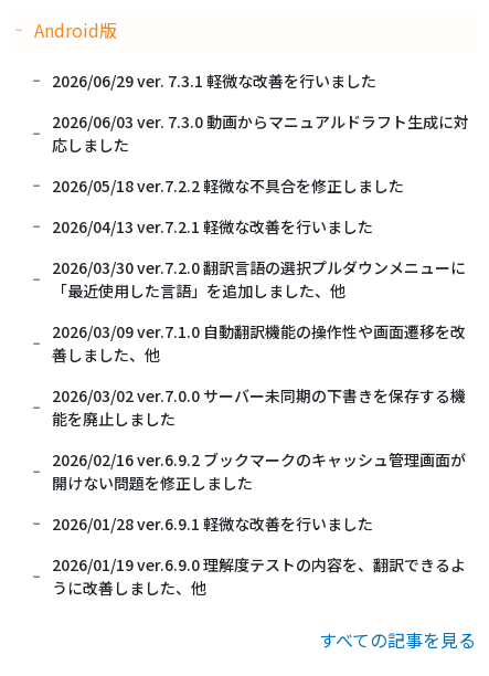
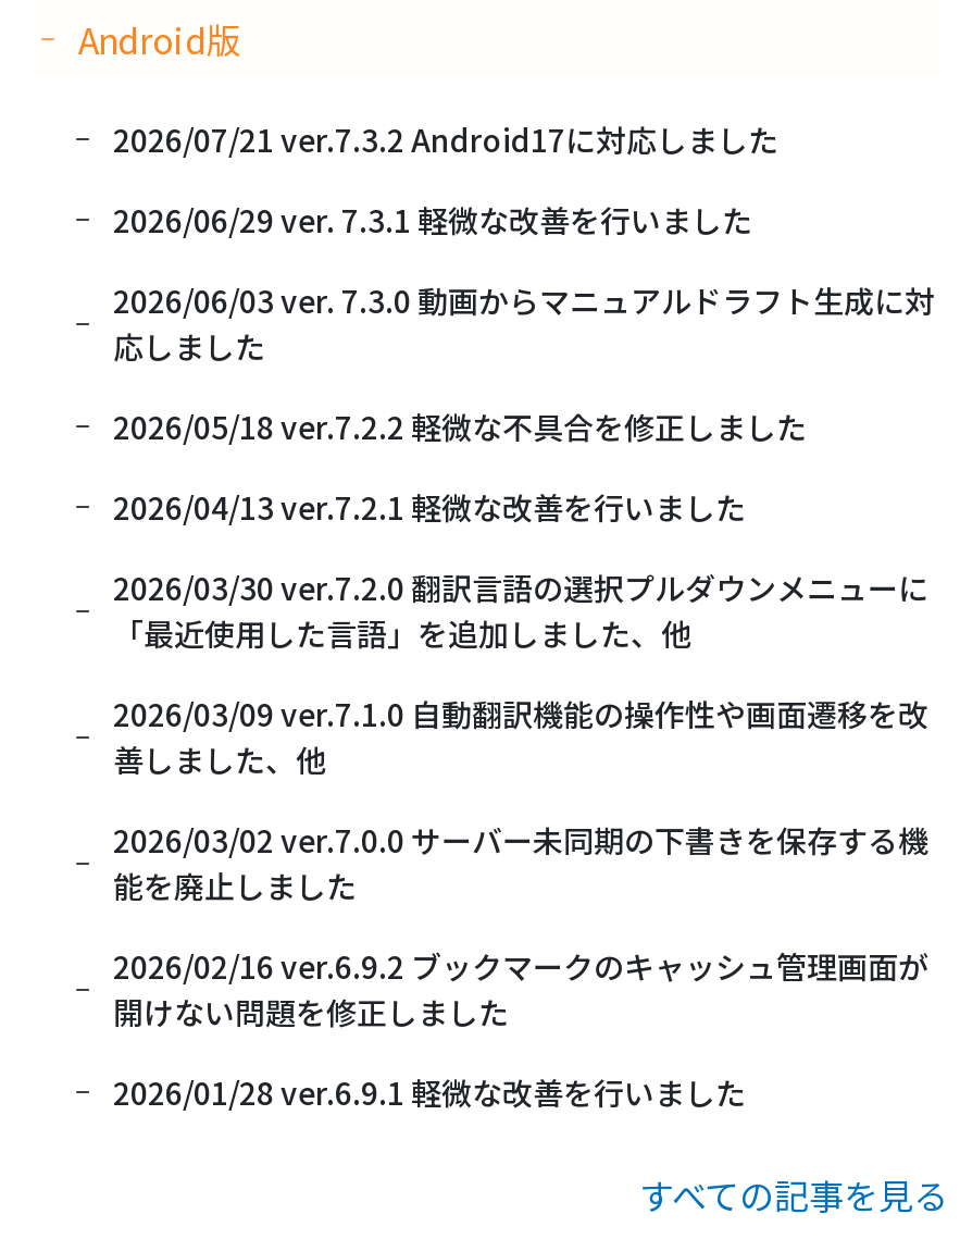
none -> [113,117,778,160] 2026/07/21 ver.7.3.2 Android17に対応しました
moved [52,69,469,534] -> [113,197,935,1113]: 2026/06/29 ver. 7.3.1 軽微な改善を行いました | 2026/06/03 ver. 7.3.0 動画からマニュアルドラフト生成に対 | 応しました | ... | 開けない問題を修正しました | 2026/01/28 ver.6.9.1 軽微な改善を行いました
[52,553,466,598] 2026/01/19 ver.6.9.0 理解度テストの内容を、翻訳できるよ | うに改善しました、他 -> none

